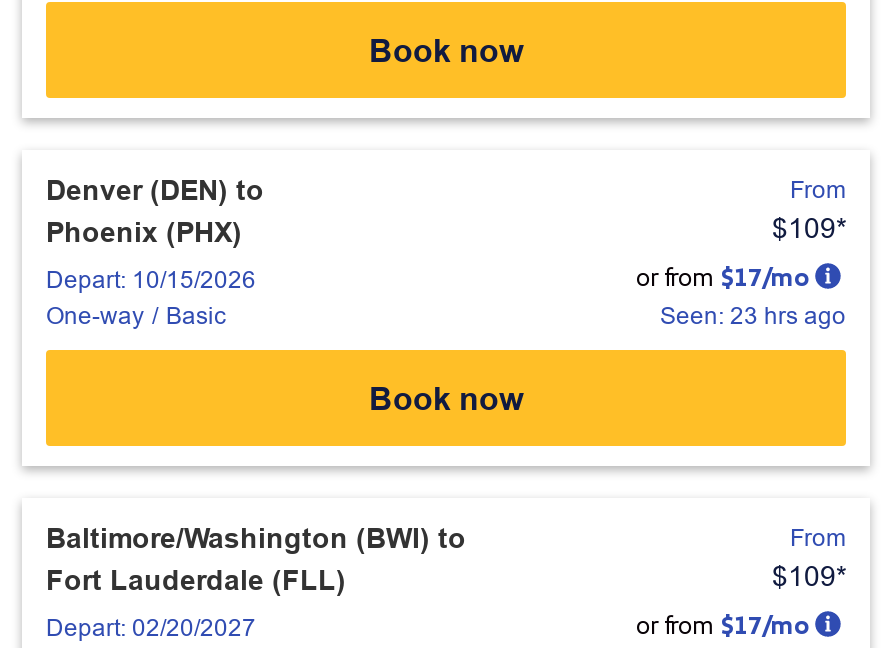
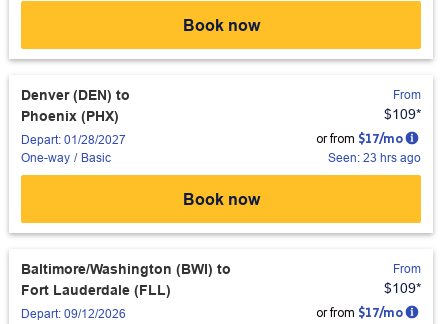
[46,266,256,294] Depart: 10/15/2026 -> [21,133,126,147] Depart: 01/28/2027
[46,614,256,642] Depart: 02/20/2027 -> [21,307,126,321] Depart: 09/12/2026

